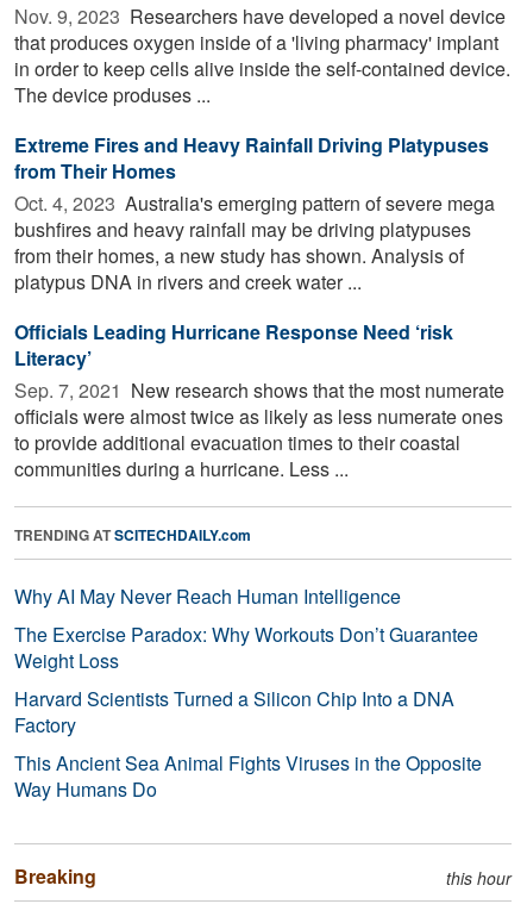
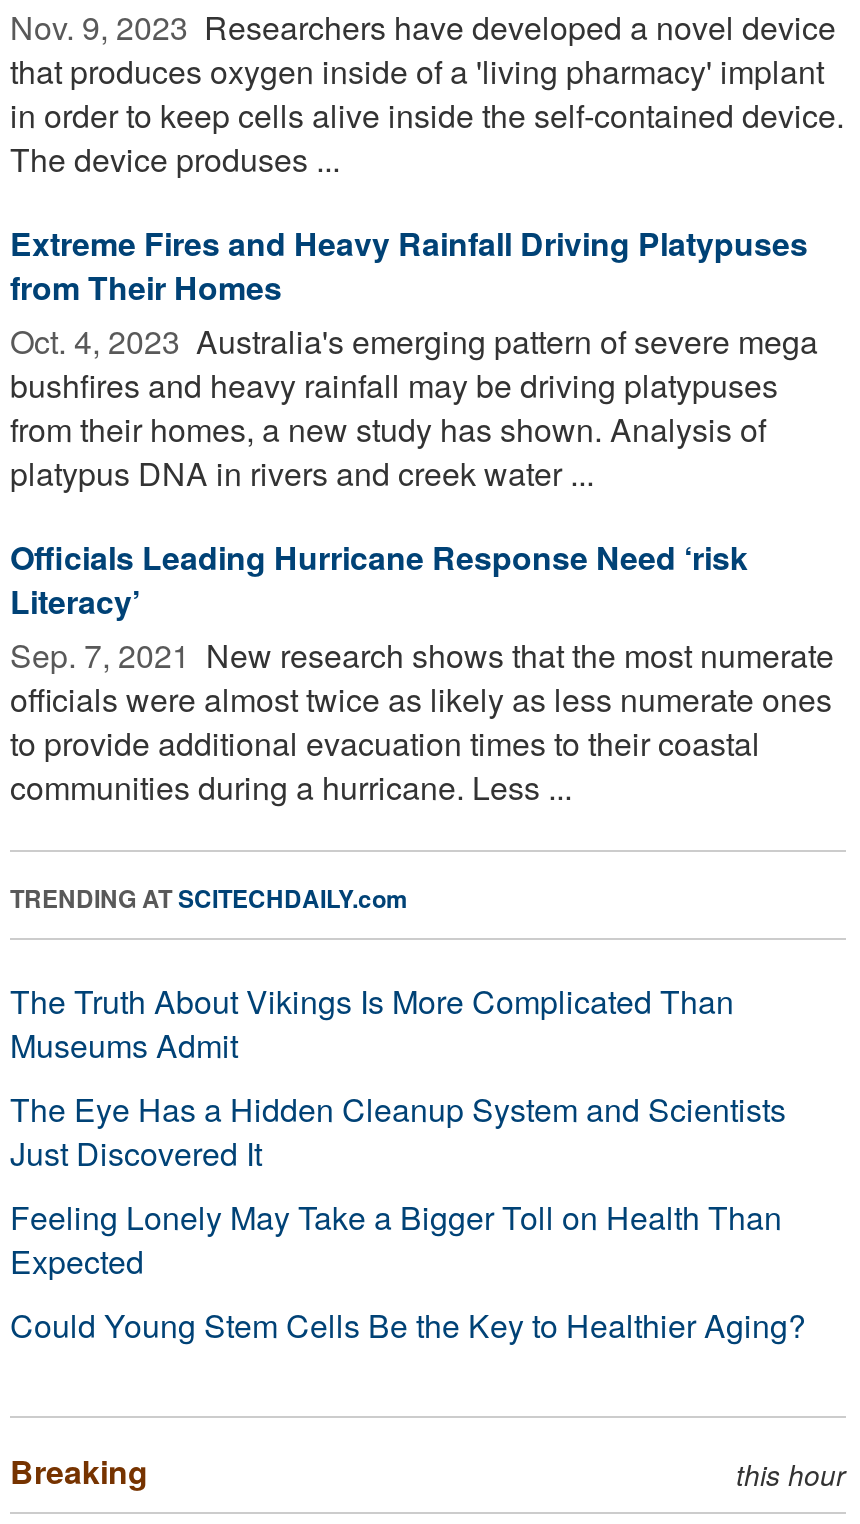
[14,582,482,803] Why AI May Never Reach Human Intelligence | The Exercise Paradox: Why Workouts Don’t Guarantee | Weight Loss | Harvard Scientists Turned a Silicon Chip Into a DNA | Factory | This Ancient Sea Animal Fights Viruses in the Opposite | Way Humans Do -> [10,978,806,1348] The Truth About Vikings Is More Complicated Than | Museums Admit | The Eye Has a Hidden Cleanup System and Scientists | Just Discovered It | Feeling Lonely May Take a Bigger Toll on Health Than | Expected | Could Young Stem Cells Be the Key to Healthier Aging?

